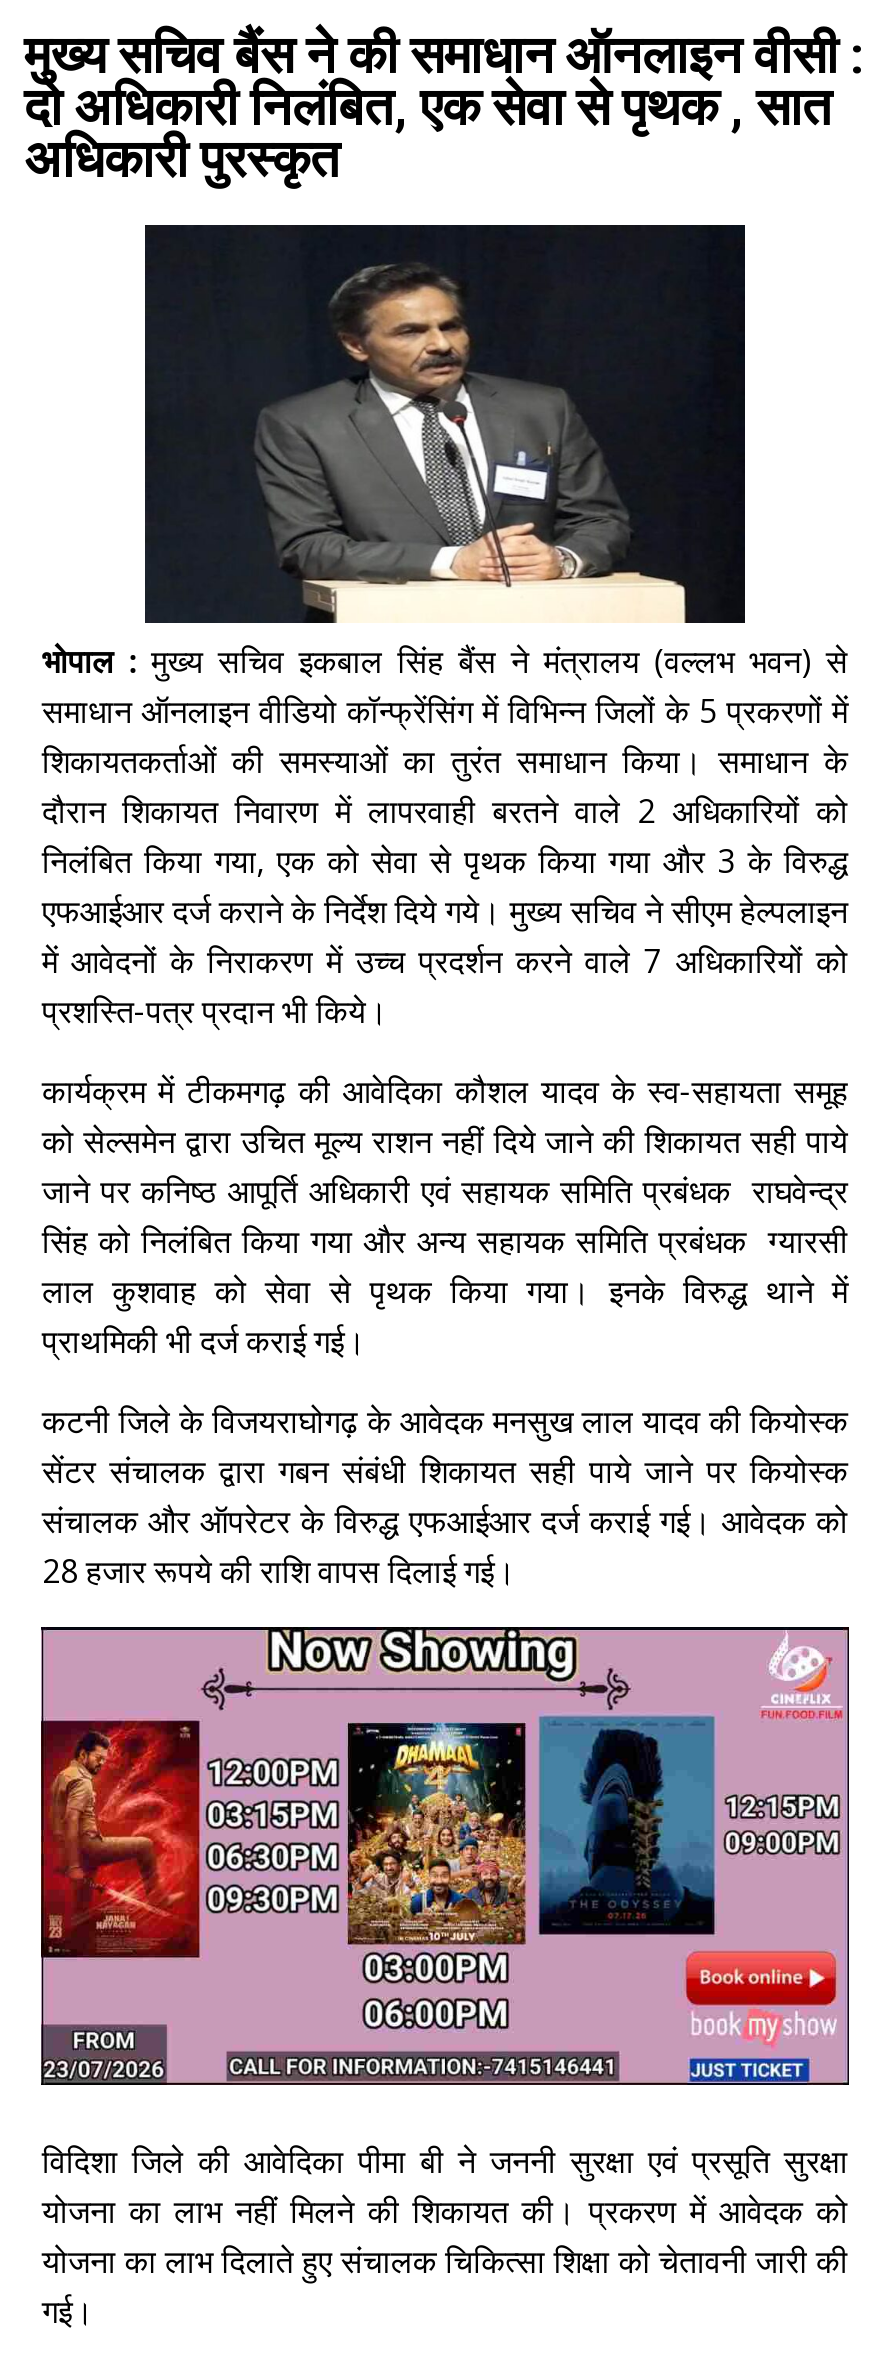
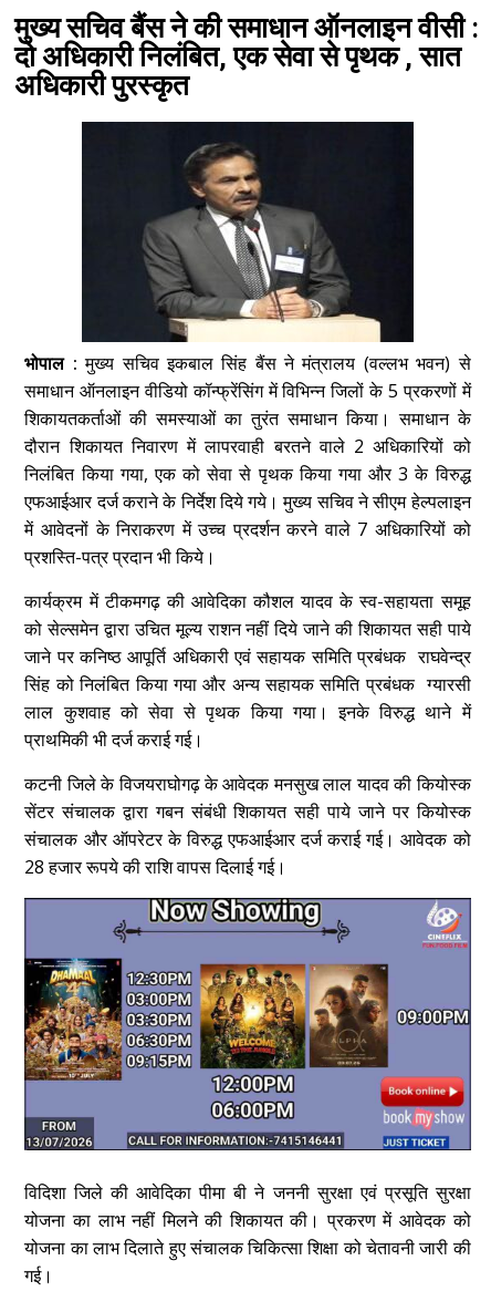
[41,1625,849,2085] [image] -> [24,897,471,1149] [image]

